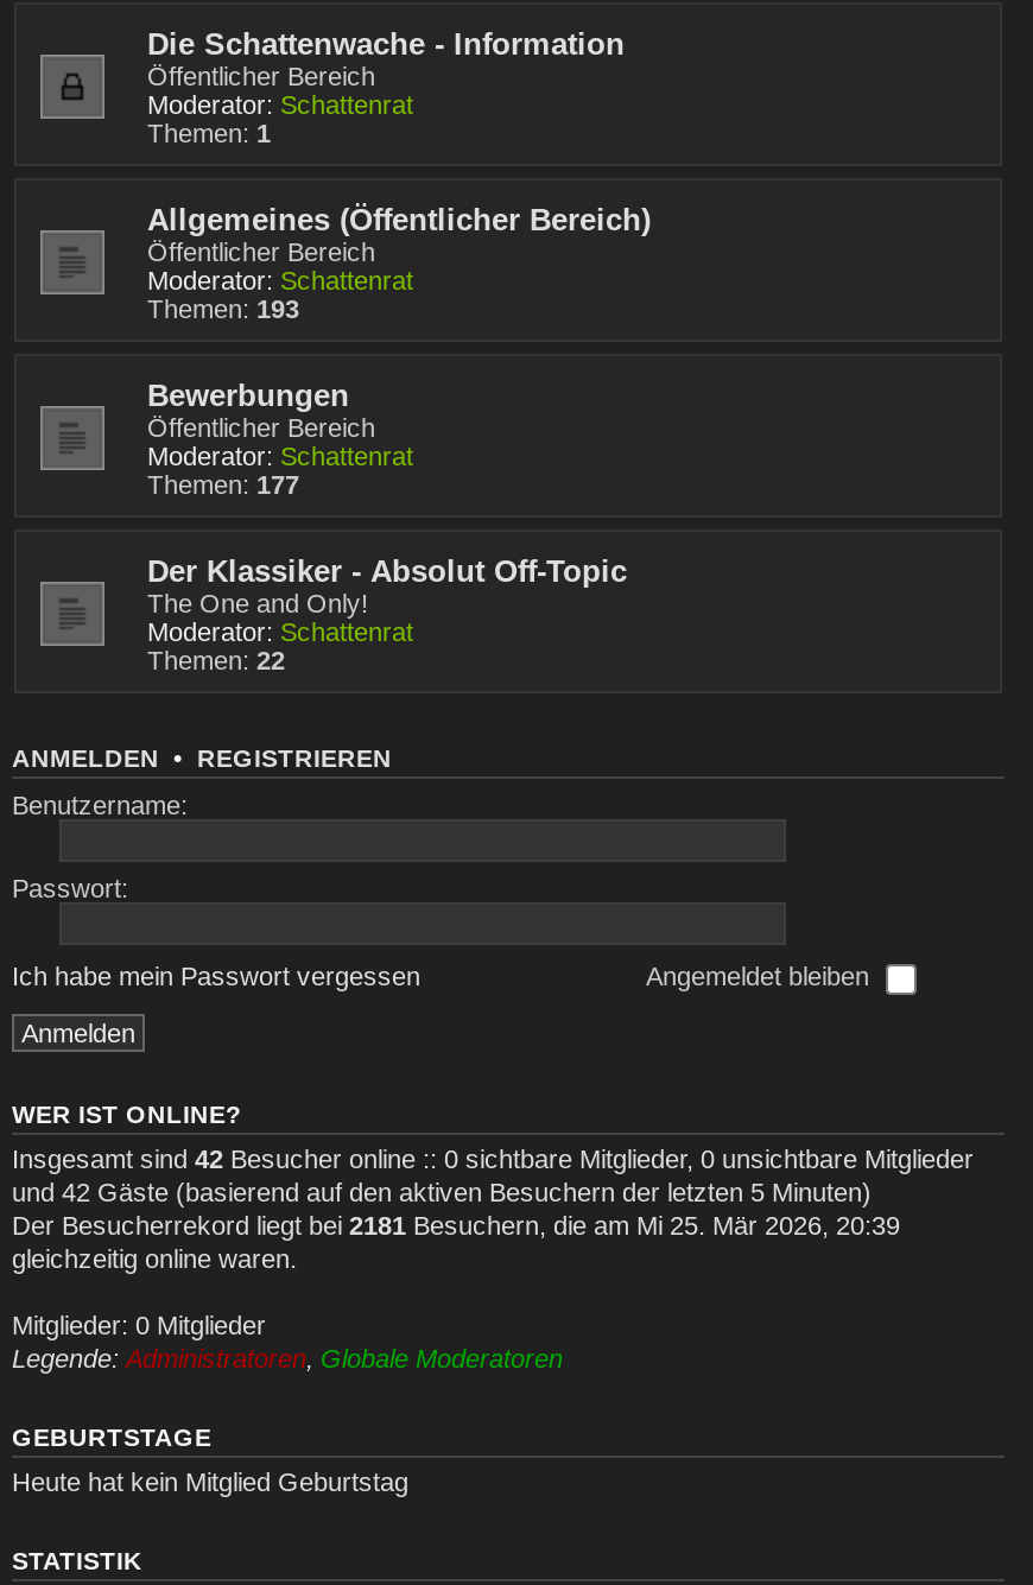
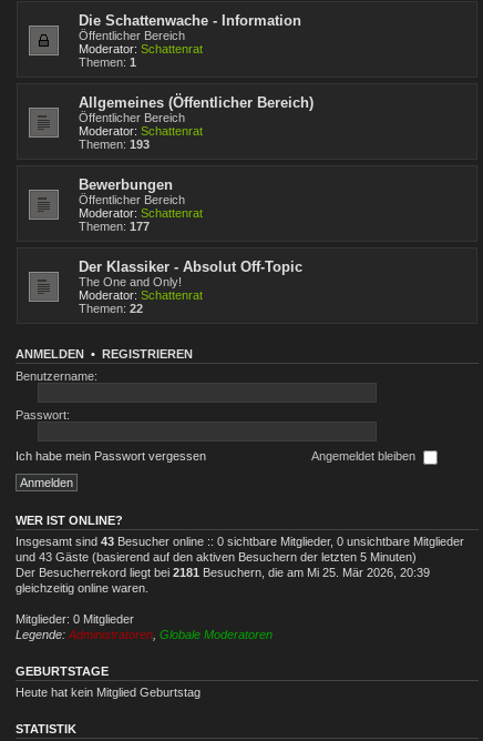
[12,1144,974,1173] Insgesamt sind 42 Besucher online :: 0 sichtbare Mitglieder, 0 unsichtbare Mitglieder -> [16,535,464,548] Insgesamt sind 43 Besucher online :: 0 sichtbare Mitglieder, 0 unsichtbare Mitglieder
[12,1178,872,1206] und 42 Gäste (basierend auf den aktiven Besuchern der letzten 5 Minuten) -> [16,550,417,563] und 43 Gäste (basierend auf den aktiven Besuchern der letzten 5 Minuten)

